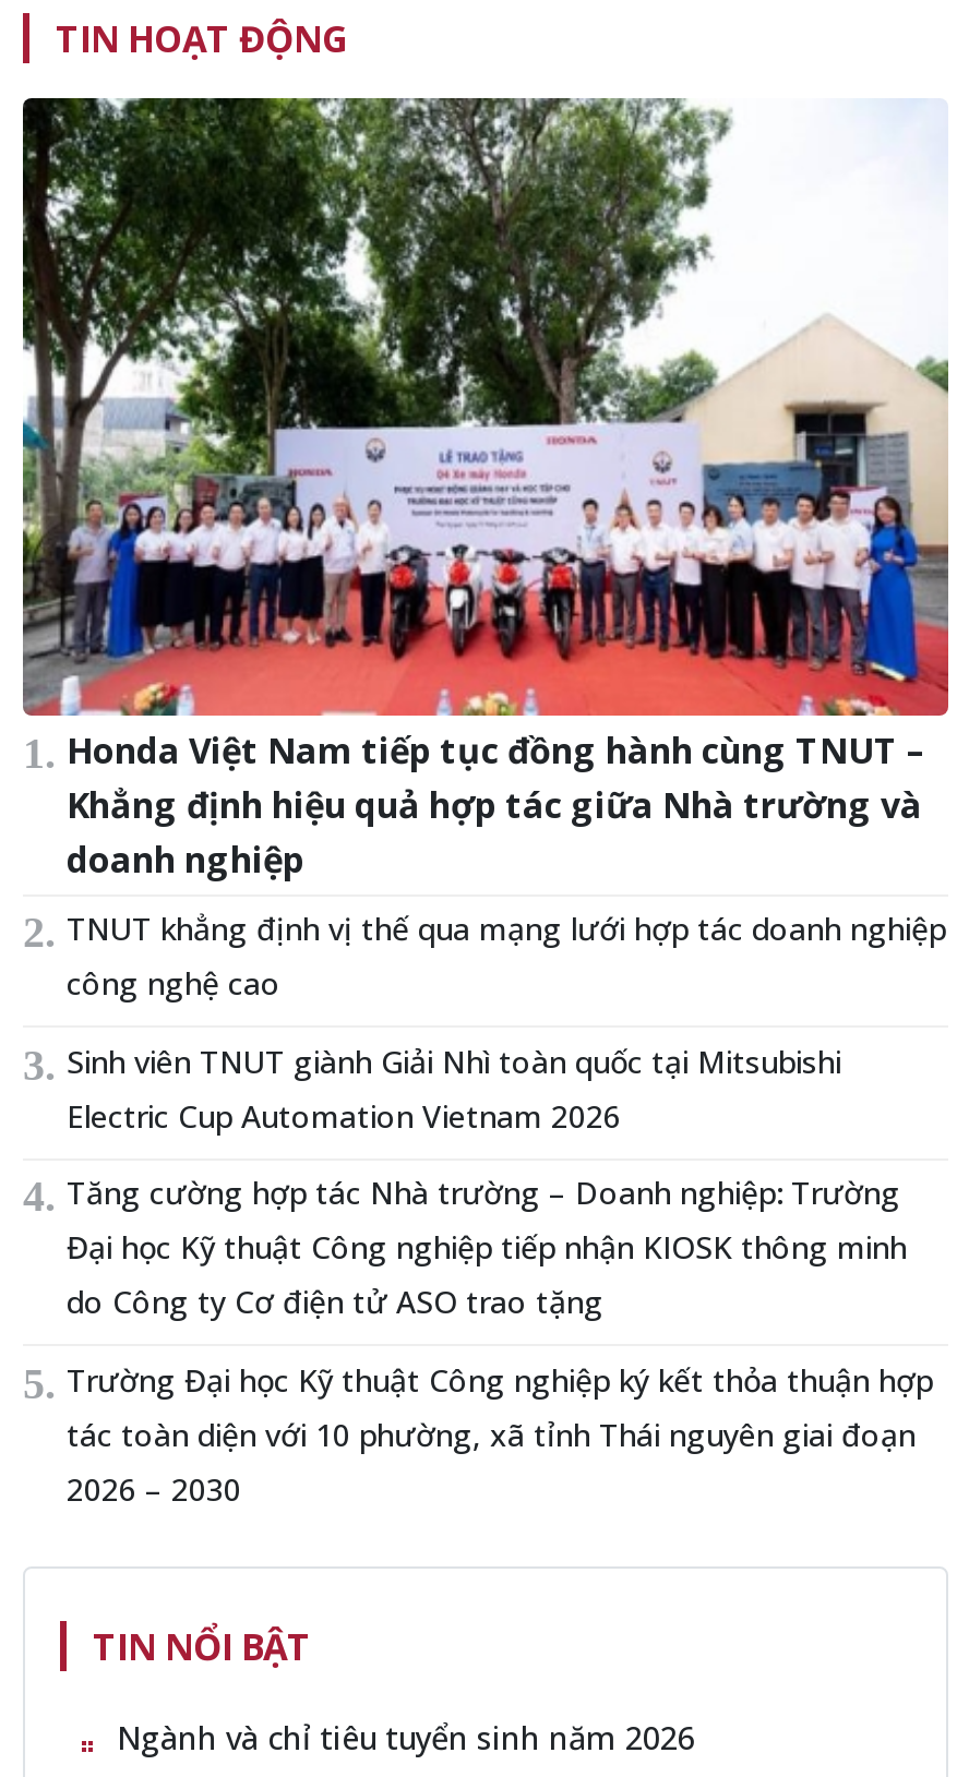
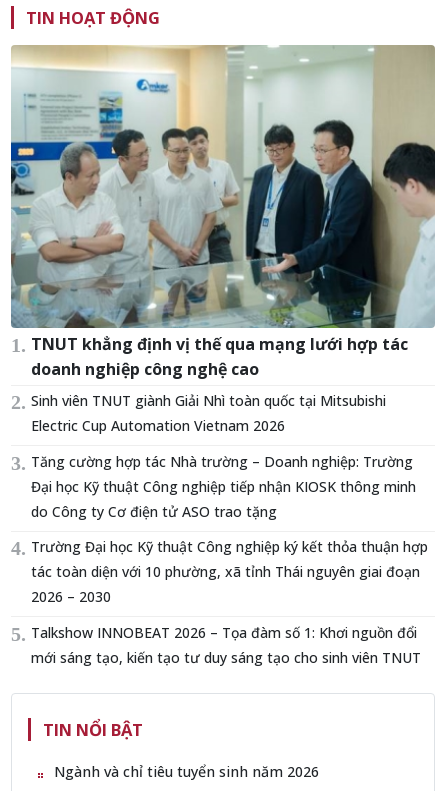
[21,96,950,1004] [image] | Honda Việt Nam tiếp tục đồng hành cùng TNUT – | Khẳng định hiệu quả hợp tác giữa Nhà trường và | doanh nghiệp | TNUT khẳng định vị thế qua mạng lưới hợp tác doanh nghiệp | công nghệ cao -> [10,44,436,380] [image] | TNUT khẳng định vị thế qua mạng lưới hợp tác | doanh nghiệp công nghệ cao
moved [67,1040,933,1510] -> [31,391,428,606]: Sinh viên TNUT giành Giải Nhì toàn quốc tại Mitsubishi | Electric Cup Automation Vietnam 2026 | Tăng cường hợp tác Nhà trường – Doanh nghiệp: Trường | Đại học Kỹ thuật Công nghiệp tiếp nhận KIOSK thông minh | do Công ty Cơ điện tử ASO trao tặng | Trường Đại học Kỹ thuật Công nghiệp ký kết thỏa thuận hợp | tác toàn diện với 10 phường, xã tỉnh Thái nguyên giai đoạn | 2026 – 2030
none -> [31,623,421,667] Talkshow INNOBEAT 2026 – Tọa đàm số 1: Khơi nguồn đổi | mới sáng tạo, kiến tạo tư duy sáng tạo cho sinh viên TNUT

